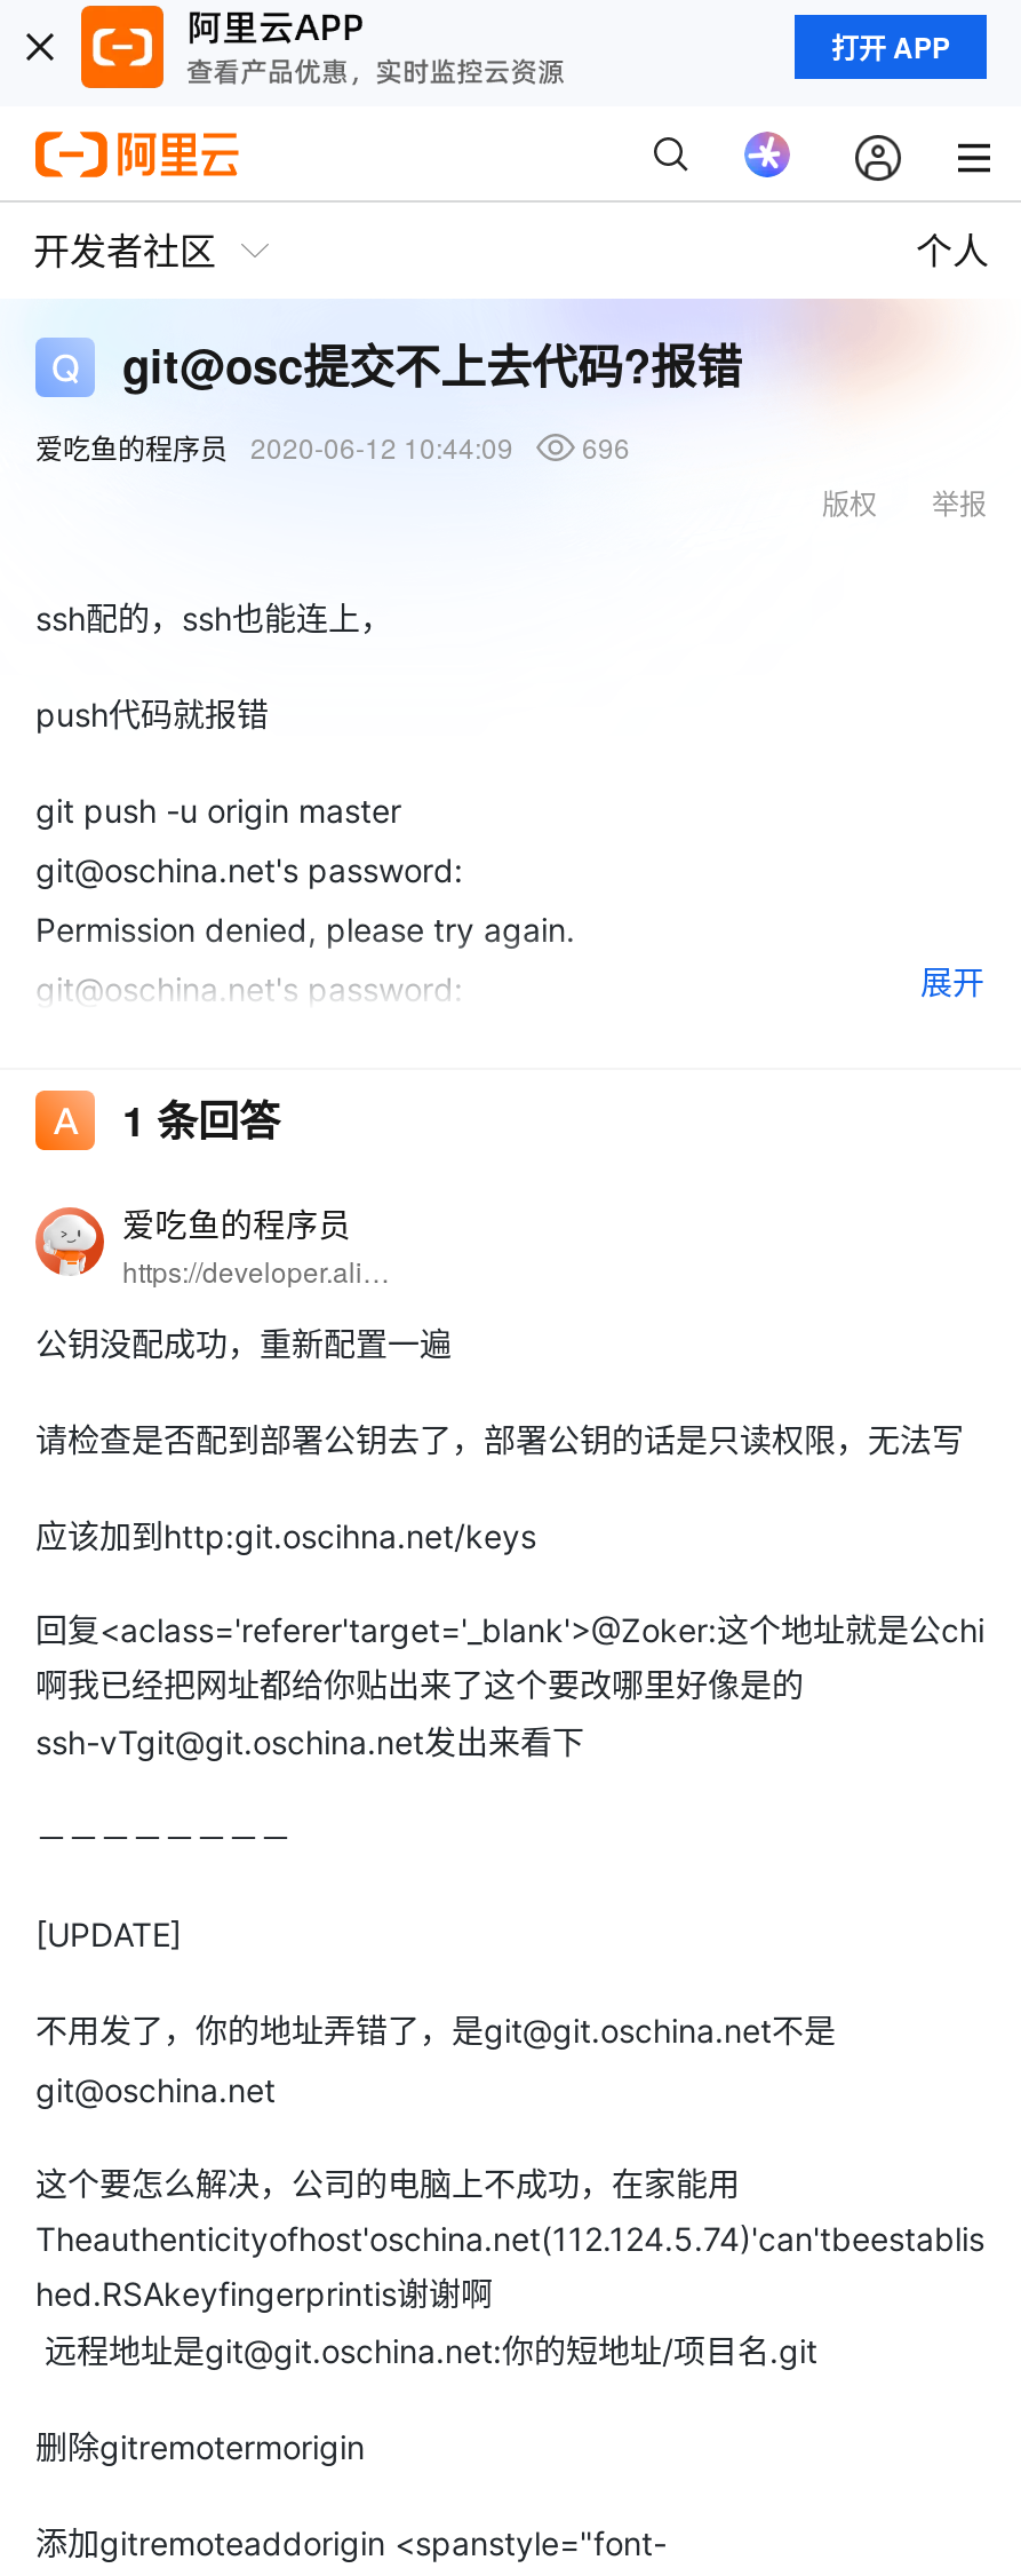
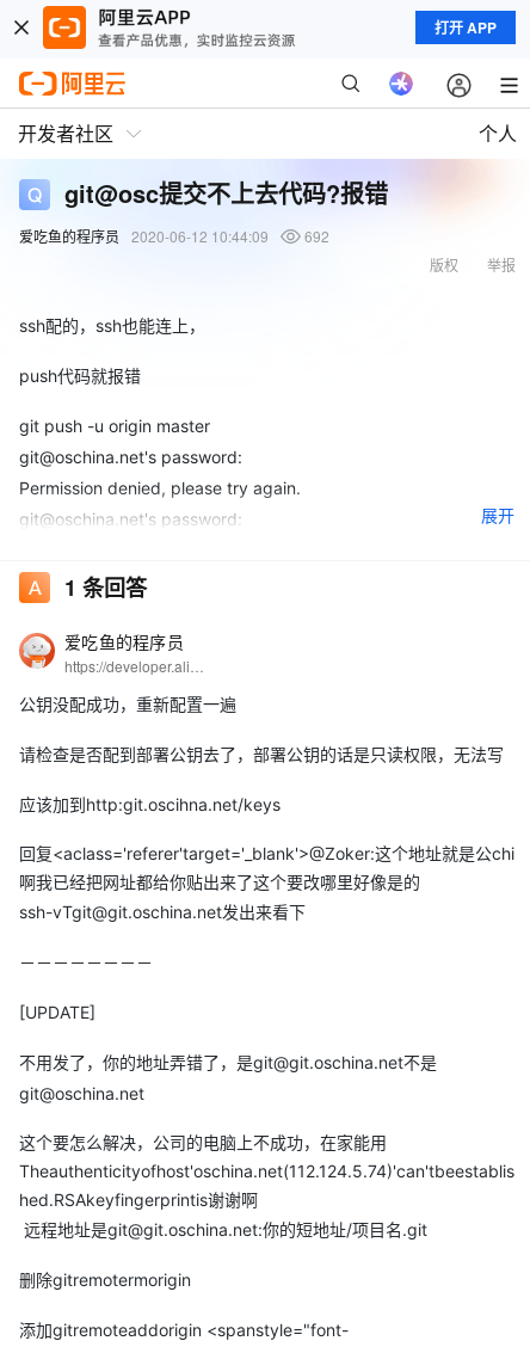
[35,427,630,466] 爱吃鱼的程序员 2020-06-12 10:44:09 696 -> [19,226,329,246] 爱吃鱼的程序员 2020-06-12 10:44:09 692

